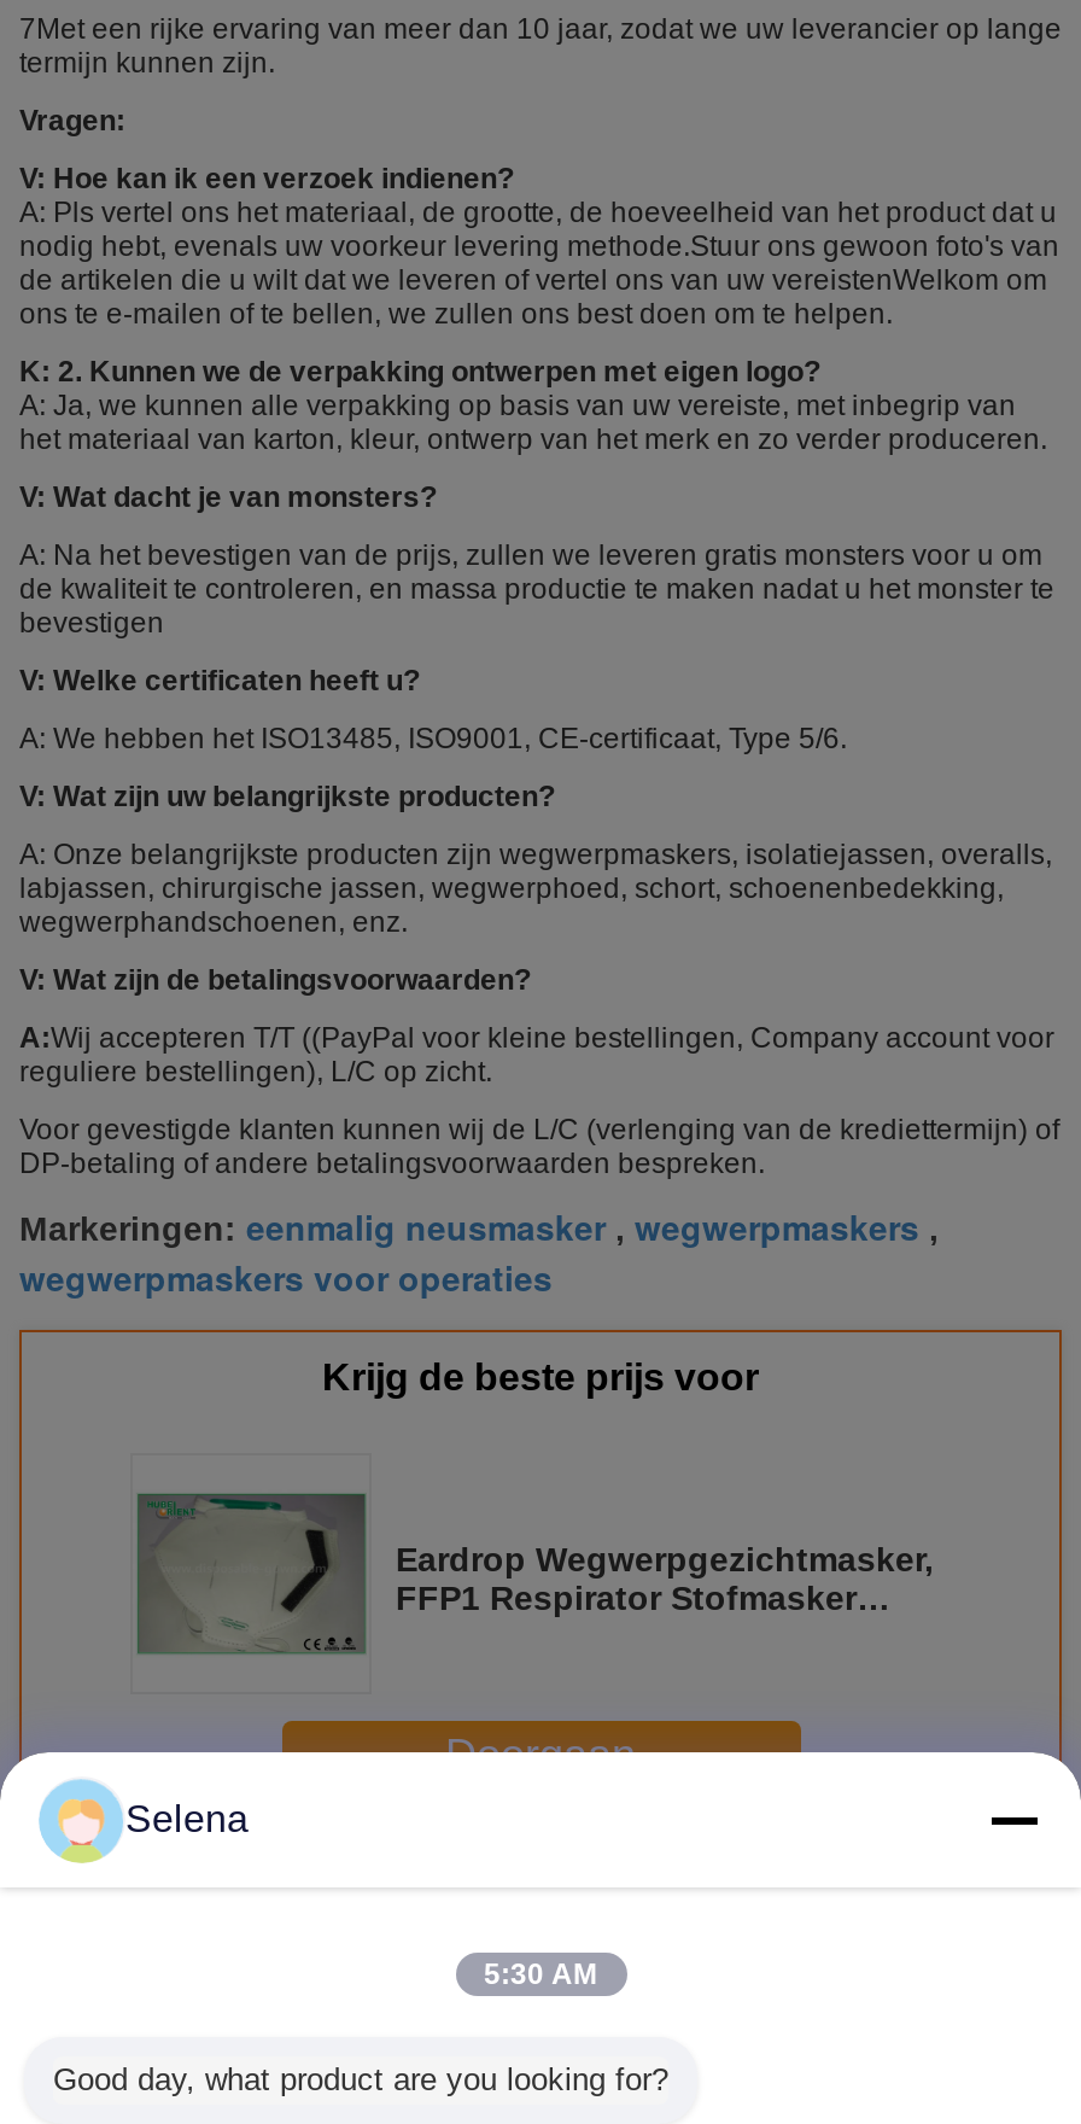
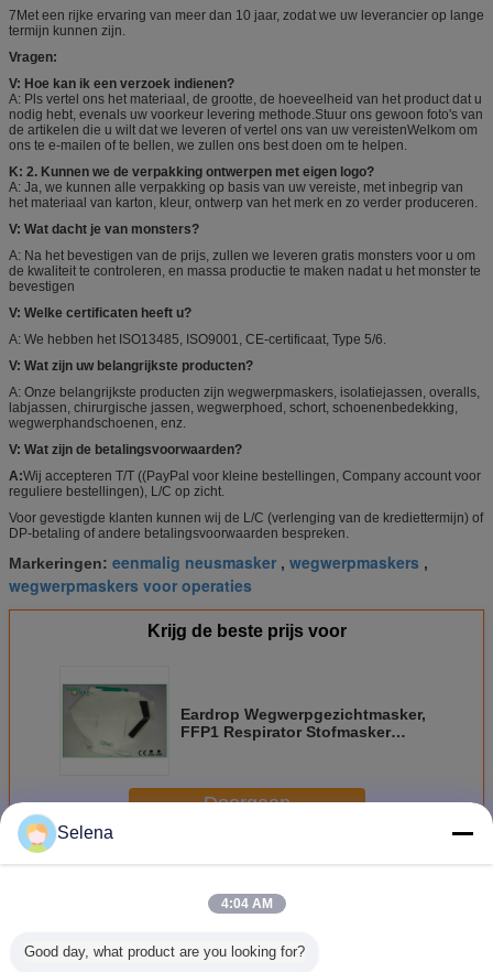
[484,1957,597,1991] 5:30 AM -> [221,896,272,911] 4:04 AM

